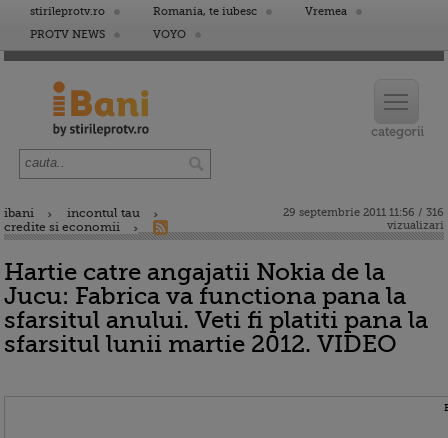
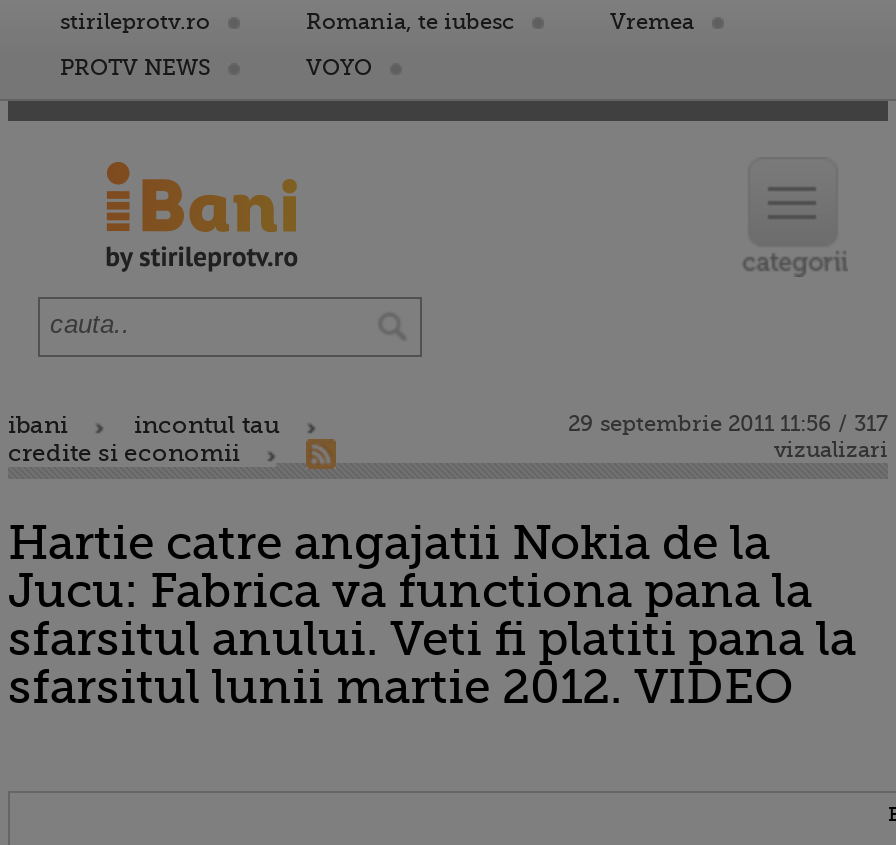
[283,206,444,219] 29 septembrie 2011 11:56 / 316 -> [568,411,888,437] 29 septembrie 2011 11:56 / 317

